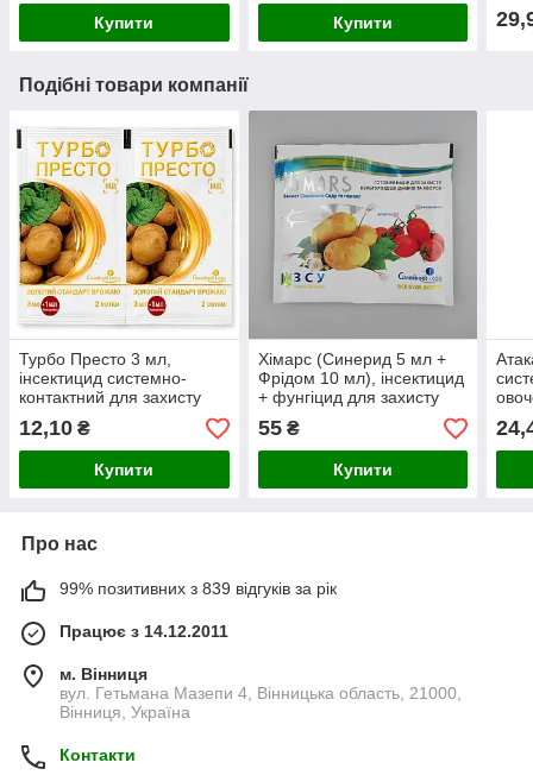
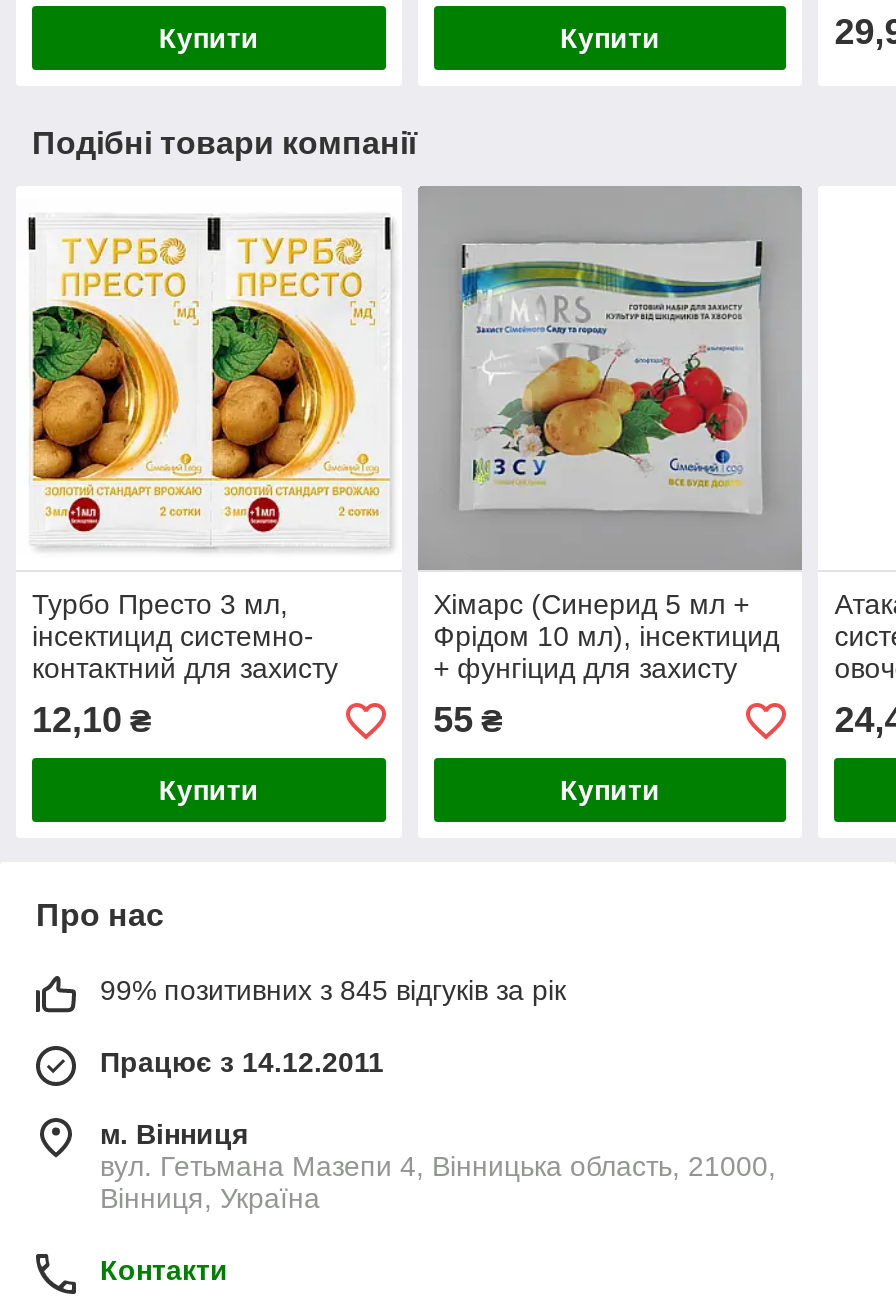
[59,579,337,598] 99% позитивних з 839 відгуків за рік -> [100,975,566,1007] 99% позитивних з 845 відгуків за рік

